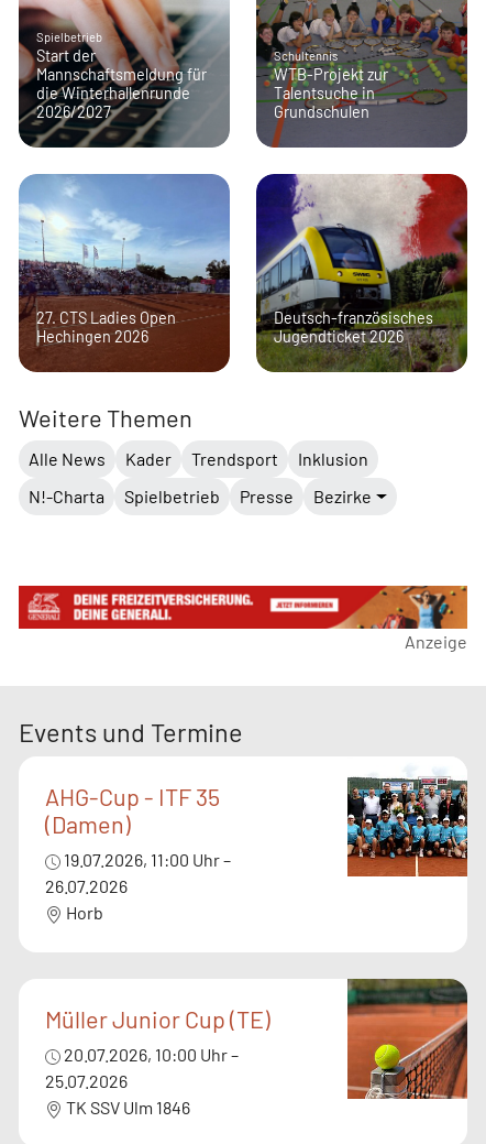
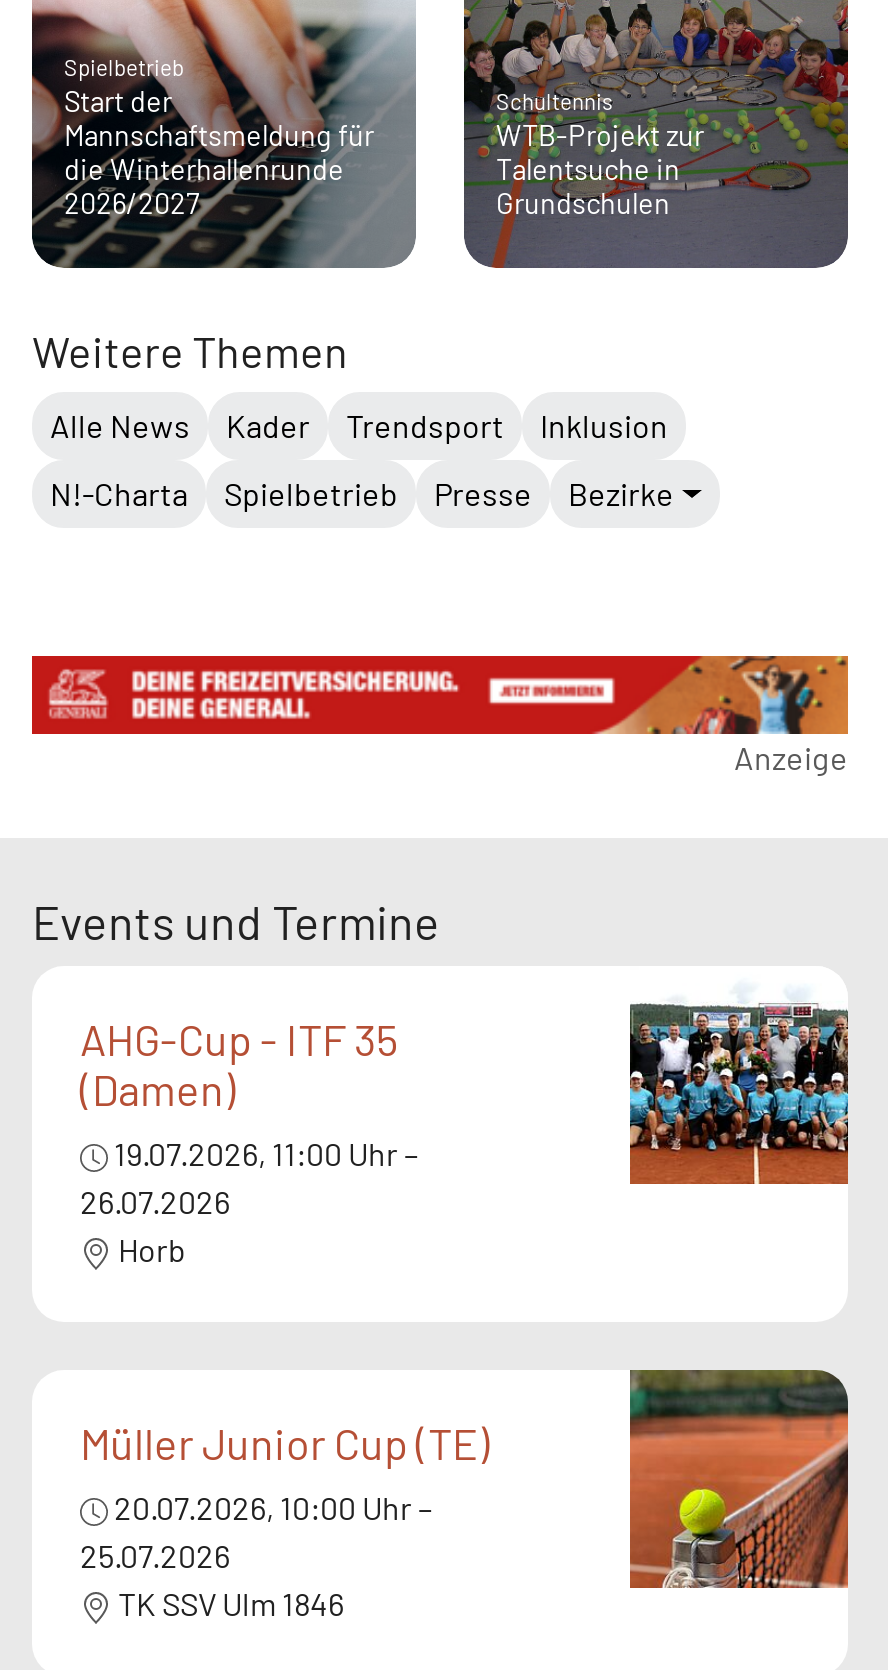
[18,173,231,373] [image] | 27. CTS Ladies Open | Hechingen 2026 -> none
[255,173,468,372] [image] | Deutsch-französisches | Jugendticket 2026 -> none

